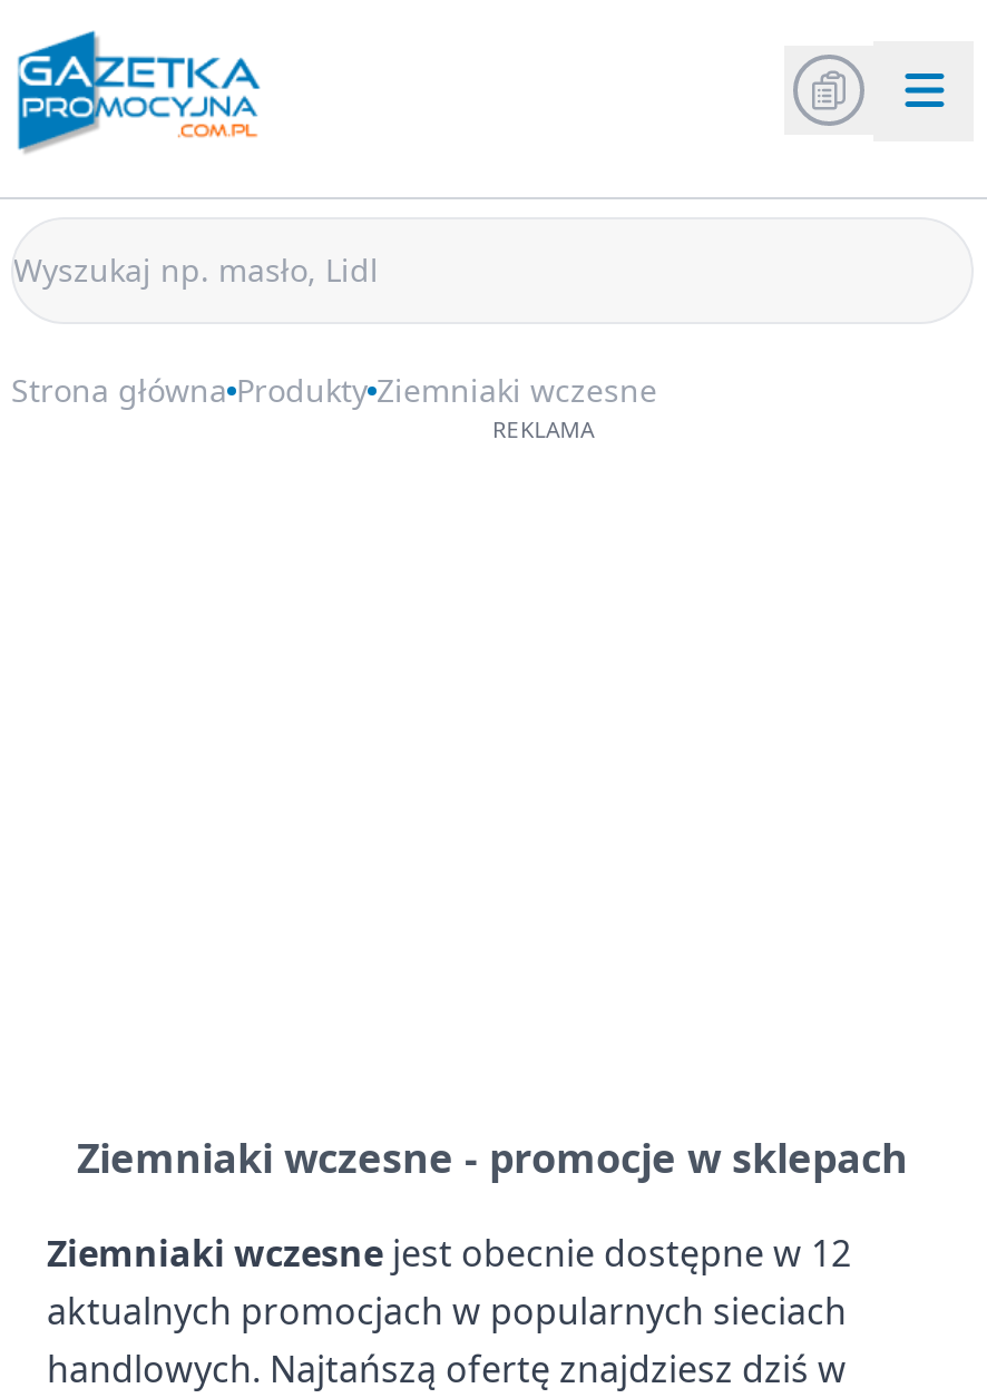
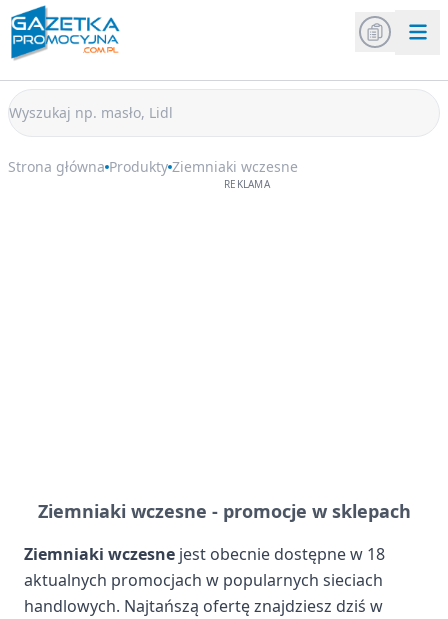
[47,1229,851,1278] Ziemniaki wczesne jest obecnie dostępne w 12 -> [24,543,385,565] Ziemniaki wczesne jest obecnie dostępne w 18

